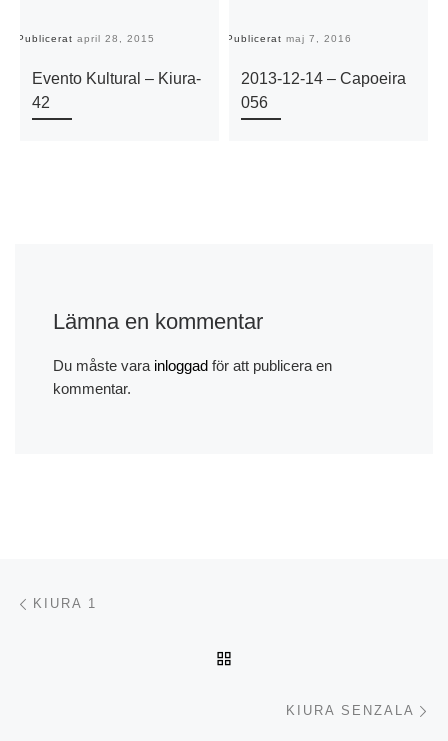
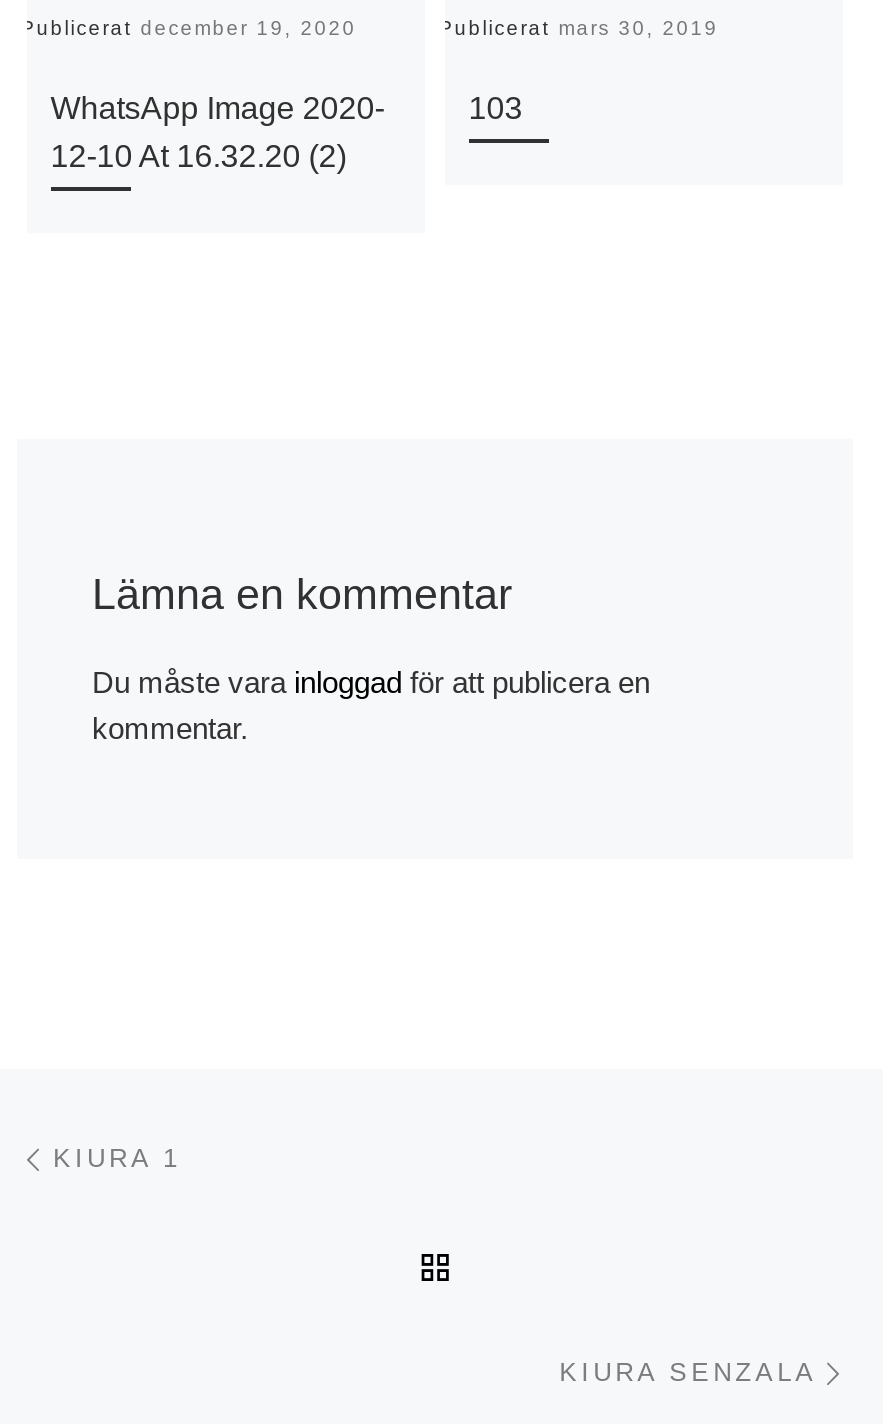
[17,33,155,44] Publicerat april 28, 2015 -> [20,16,356,38] Publicerat december 19, 2020
[226,33,352,44] Publicerat maj 7, 2016 -> [438,16,718,38] Publicerat mars 30, 2019
[32,69,201,111] Evento Kultural – Kiura- | 42 -> [50,89,384,173] WhatsApp Image 2020- | 12-10 At 16.32.20 (2)
[241,69,406,111] 2013-12-14 – Capoeira | 056 -> [468,89,522,125] 103

